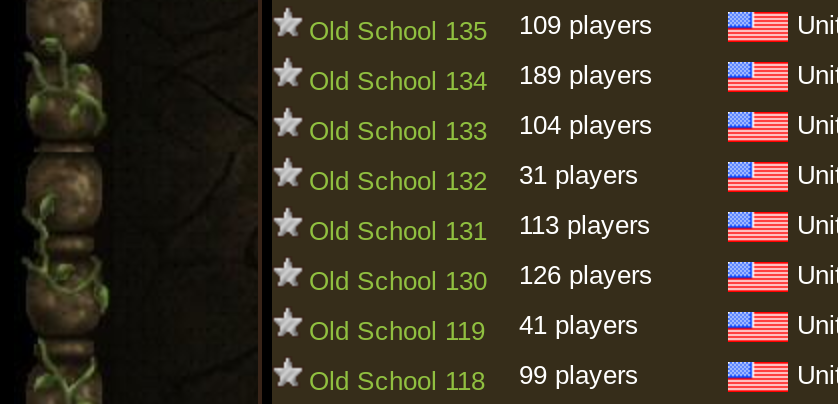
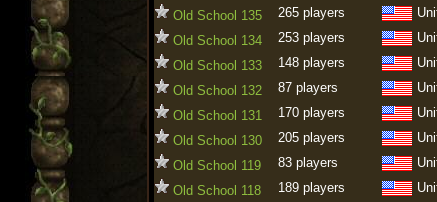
[309,10,653,46] Old School 135 109 players -> [172,5,344,23] Old School 135 265 players
[309,60,653,96] Old School 134 189 players -> [172,30,344,48] Old School 134 253 players
[309,110,653,146] Old School 133 104 players -> [172,55,344,73] Old School 133 148 players
[309,160,639,196] Old School 132 31 players -> [172,80,337,98] Old School 132 87 players
[309,210,651,246] Old School 131 113 players -> [172,105,344,123] Old School 131 170 players
[309,260,653,296] Old School 130 126 players -> [172,130,344,148] Old School 130 205 players
[309,310,639,346] Old School 119 41 players -> [172,155,337,173] Old School 119 83 players
[309,360,639,396] Old School 118 99 players -> [172,180,344,198] Old School 118 189 players

